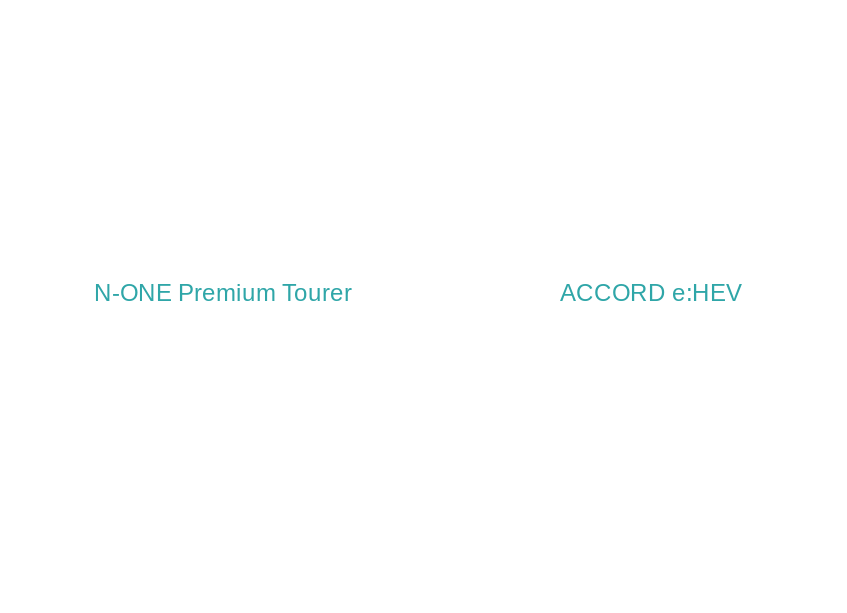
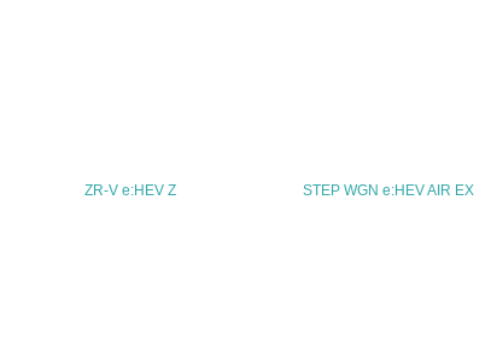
[94,279,742,307] N-ONE Premium Tourer | ACCORD e:HEV -> [84,182,474,199] ZR-V e:HEV Z | STEP WGN e:HEV AIR EX

